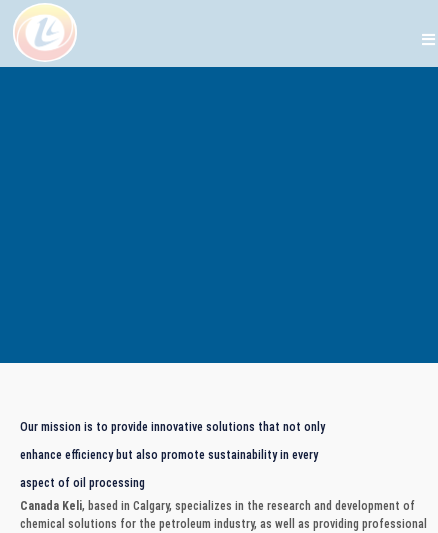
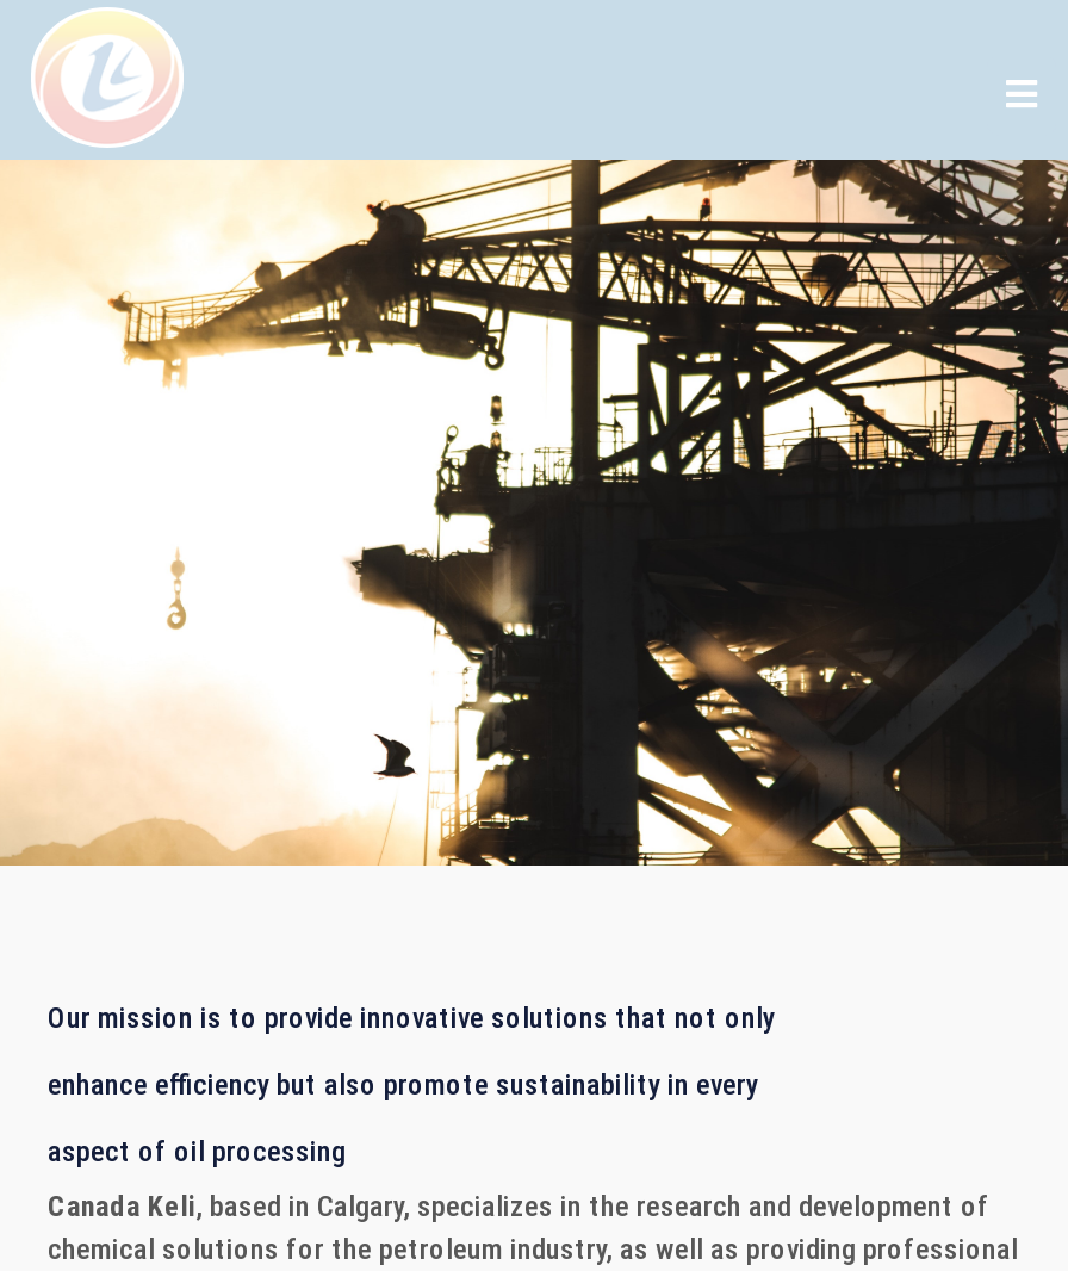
none -> [7,157,1061,868] [image]

